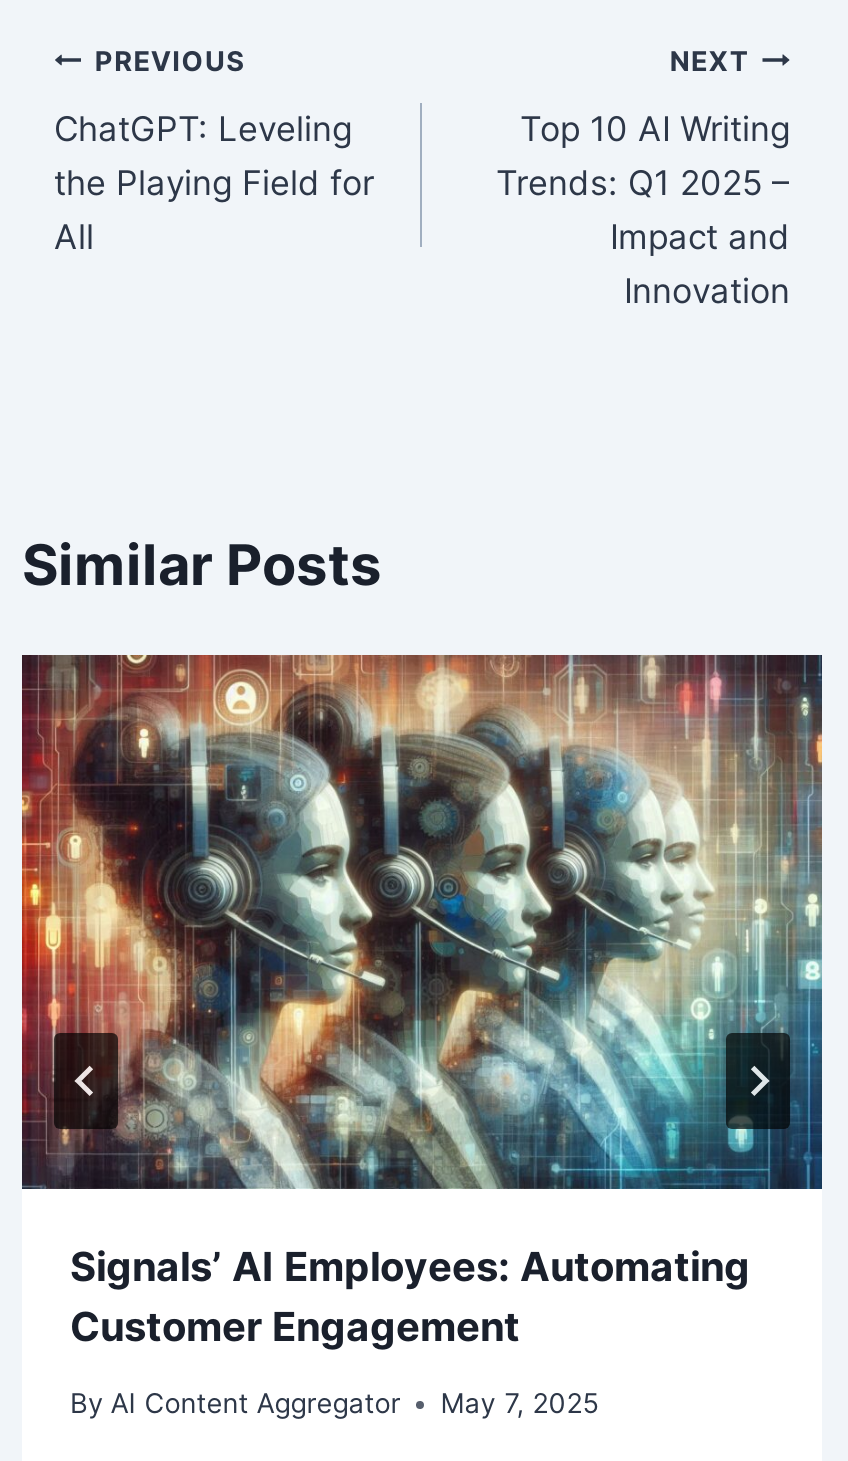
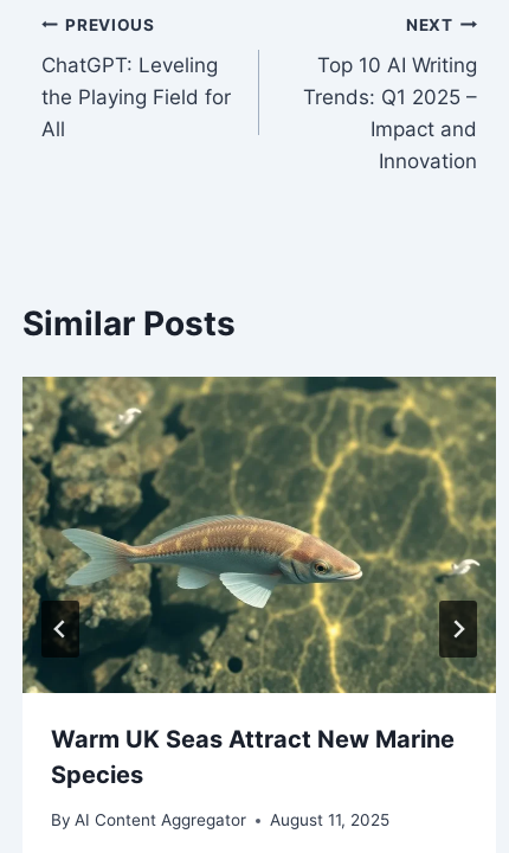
[20,653,824,1350] [image] | Signals’ AI Employees: Automating | Customer Engagement -> [21,376,497,789] [image] | Warm UK Seas Attract New Marine | Species
[70,1388,598,1420] By AI Content Aggregator May 7, 2025 -> [51,811,390,830] By AI Content Aggregator August 11, 2025

